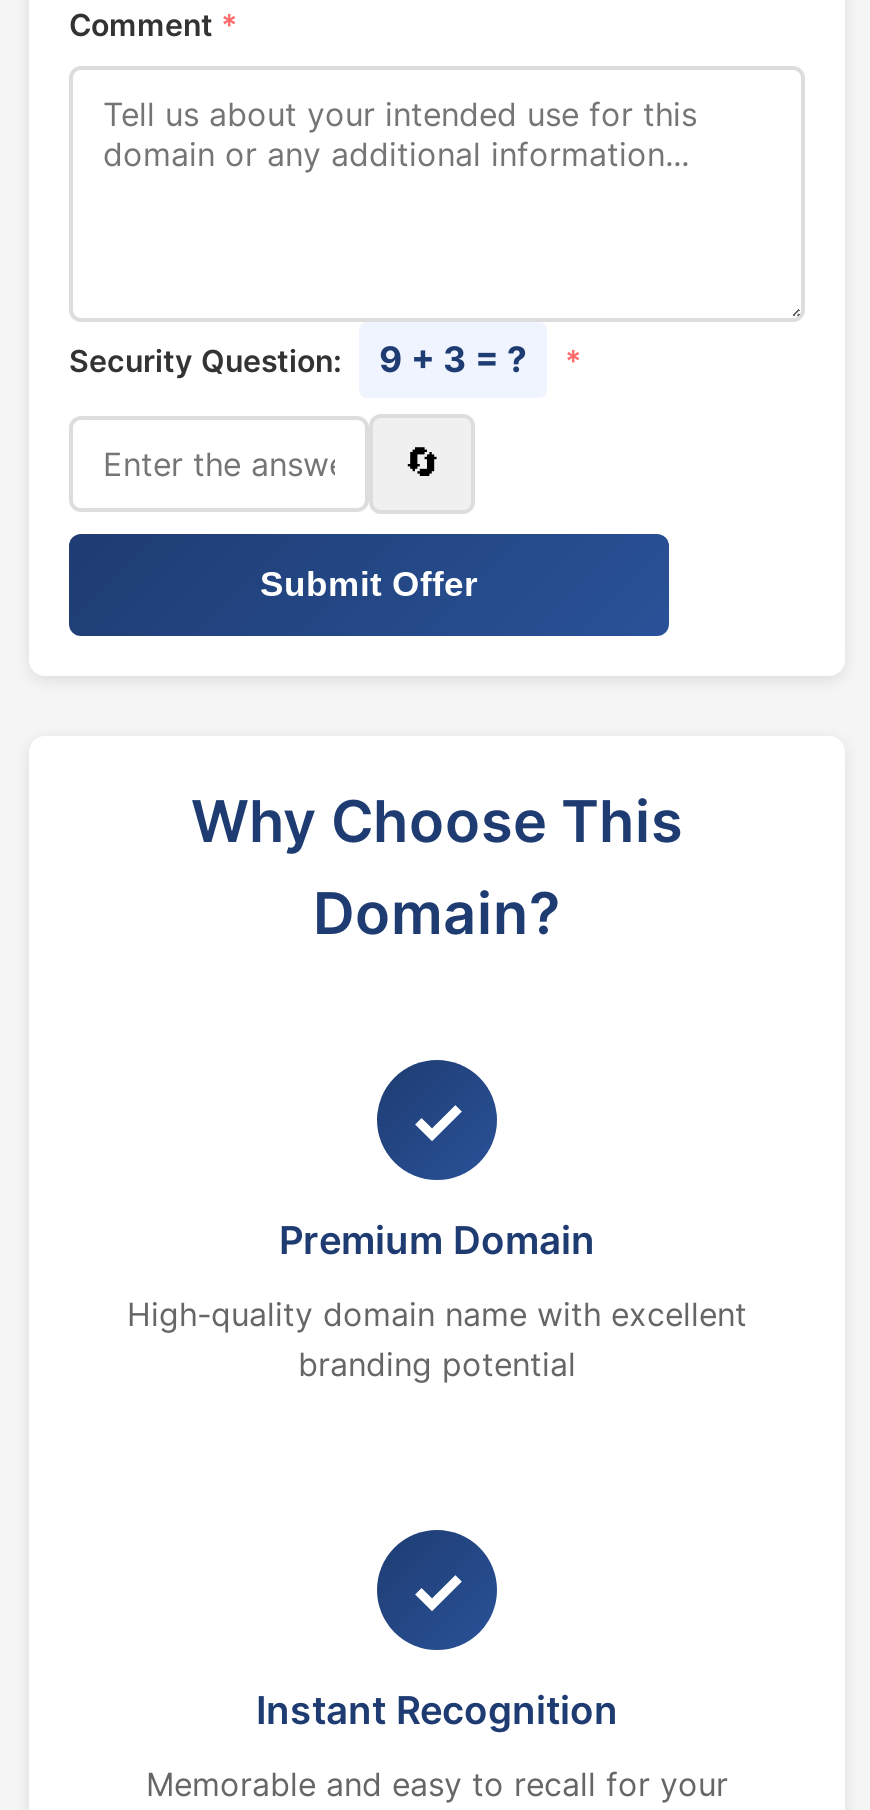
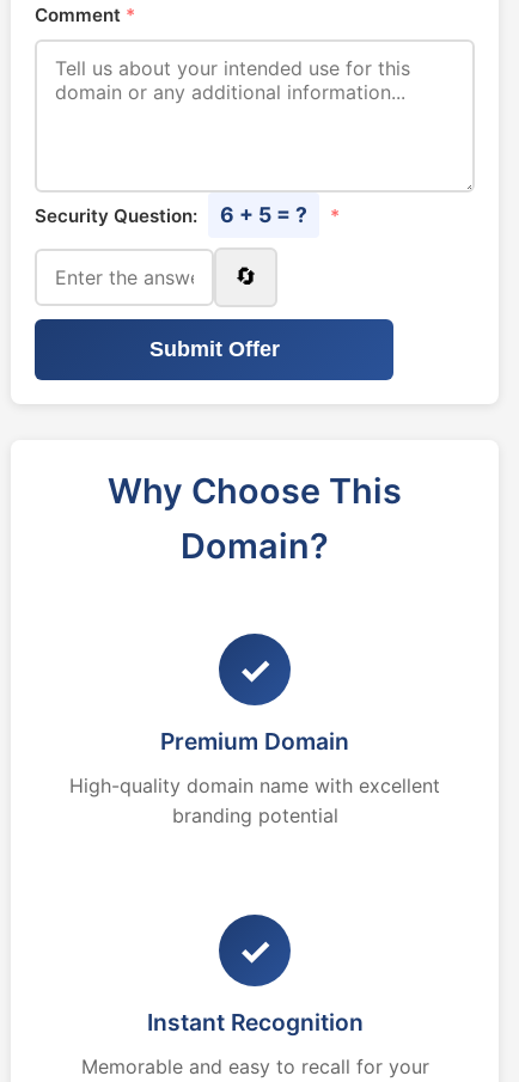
[379,338,527,380] 9 + 3 = ? -> [220,202,307,227] 6 + 5 = ?

